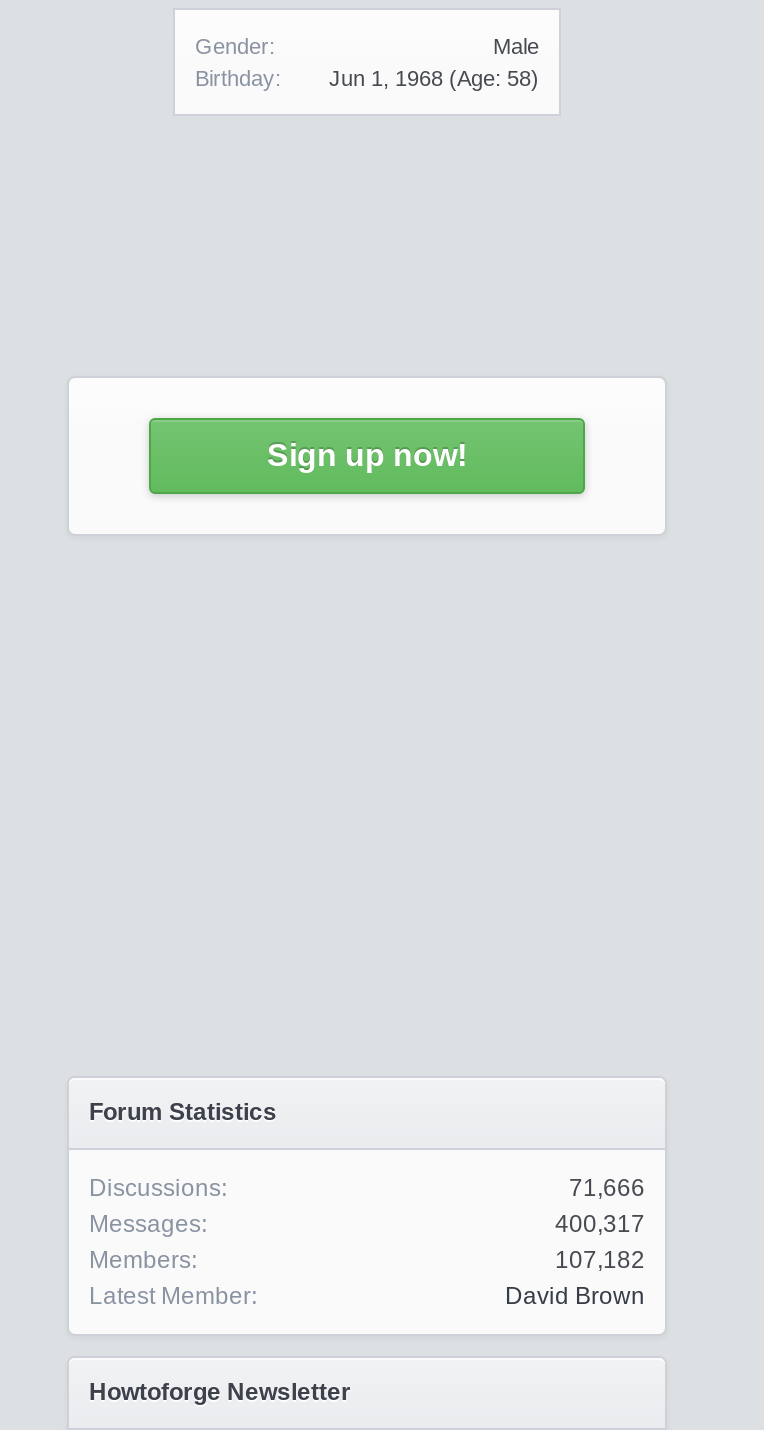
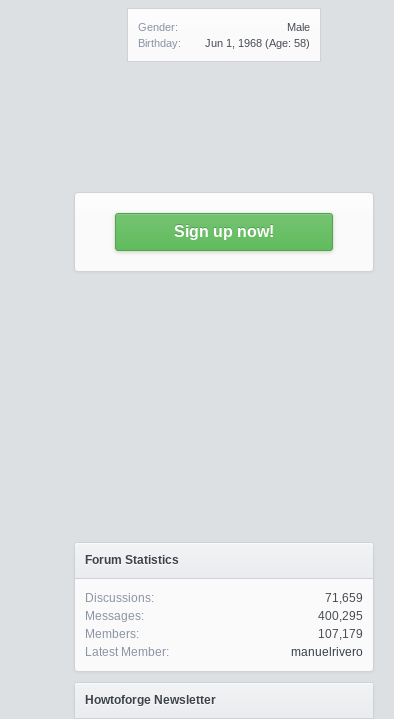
[569,1174,645,1202] 71,666 -> [325,591,363,605] 71,659
[555,1210,645,1238] 400,317 -> [318,609,363,623] 400,295
[555,1246,645,1274] 107,182 -> [318,627,363,641] 107,179
[505,1282,645,1310] David Brown -> [291,645,363,659] manuelrivero

